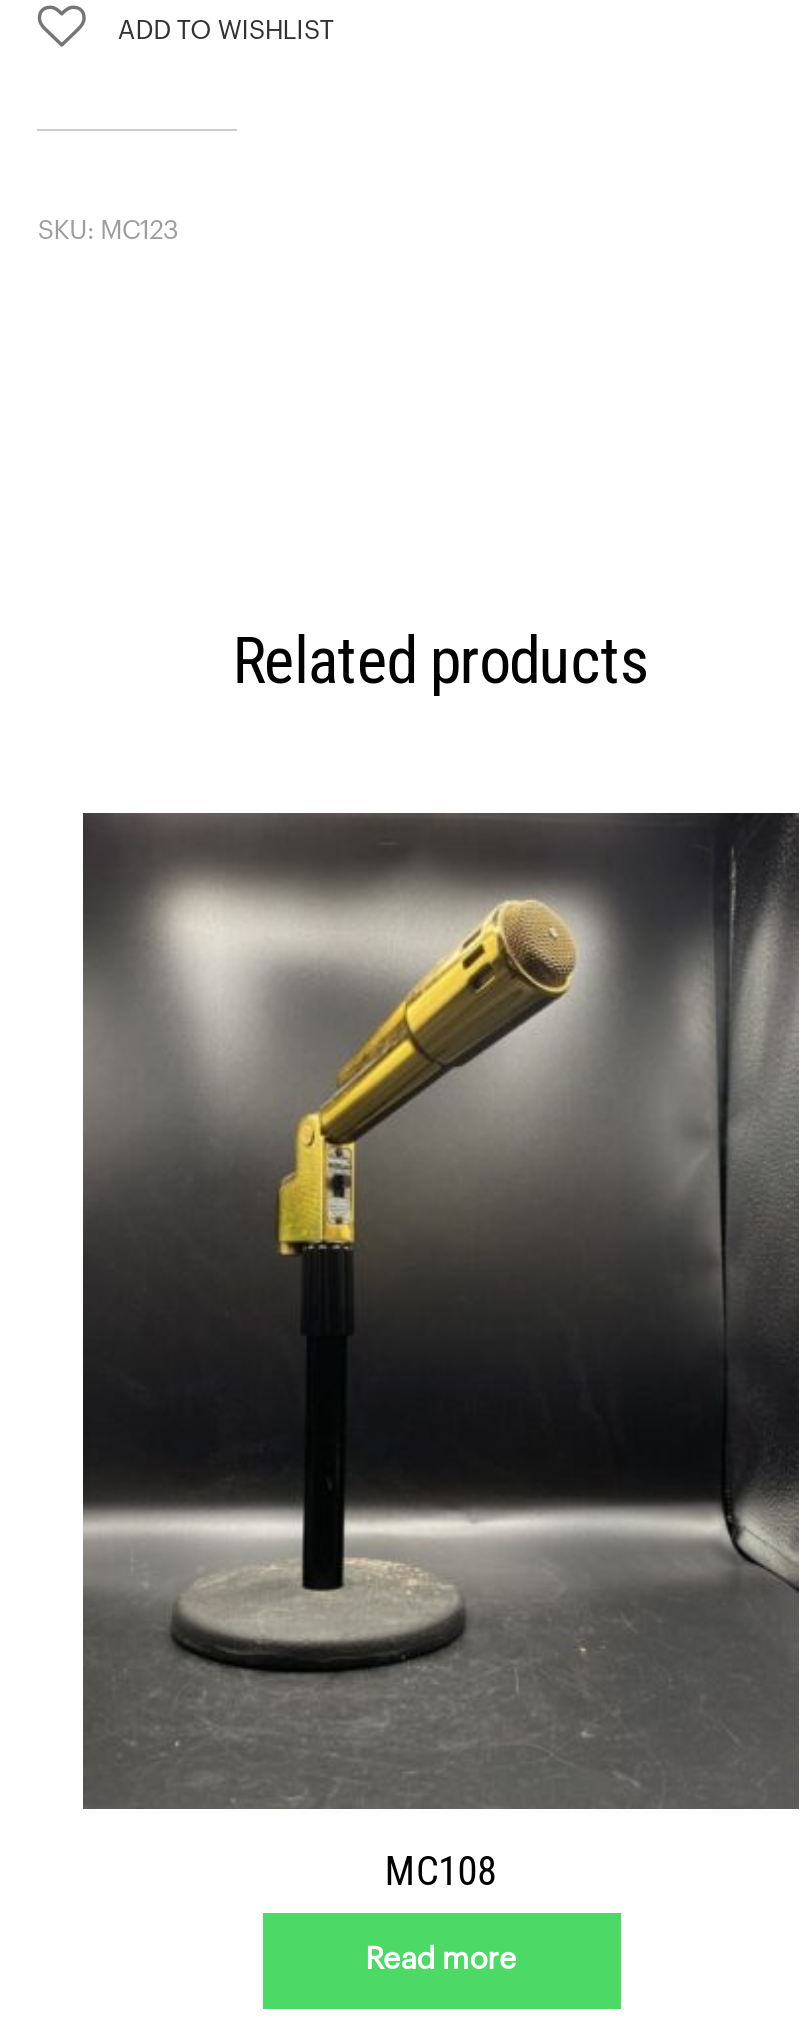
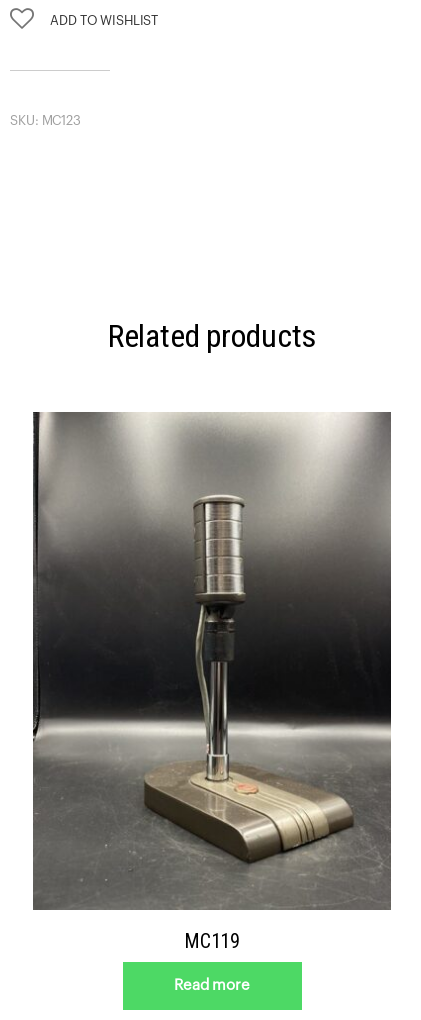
[83,811,801,1894] [image] | MC108 -> [32,412,391,953] [image] | MC119

